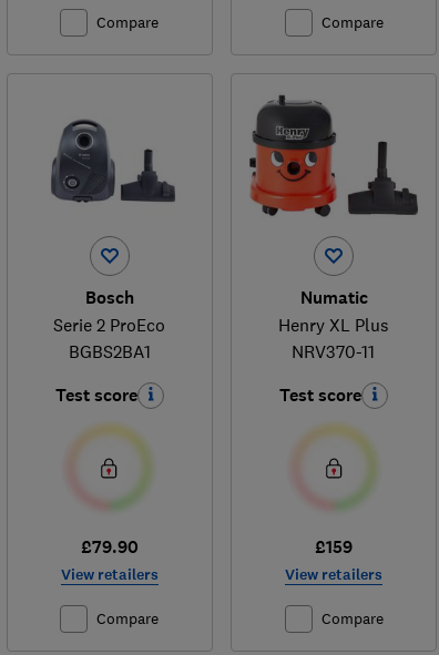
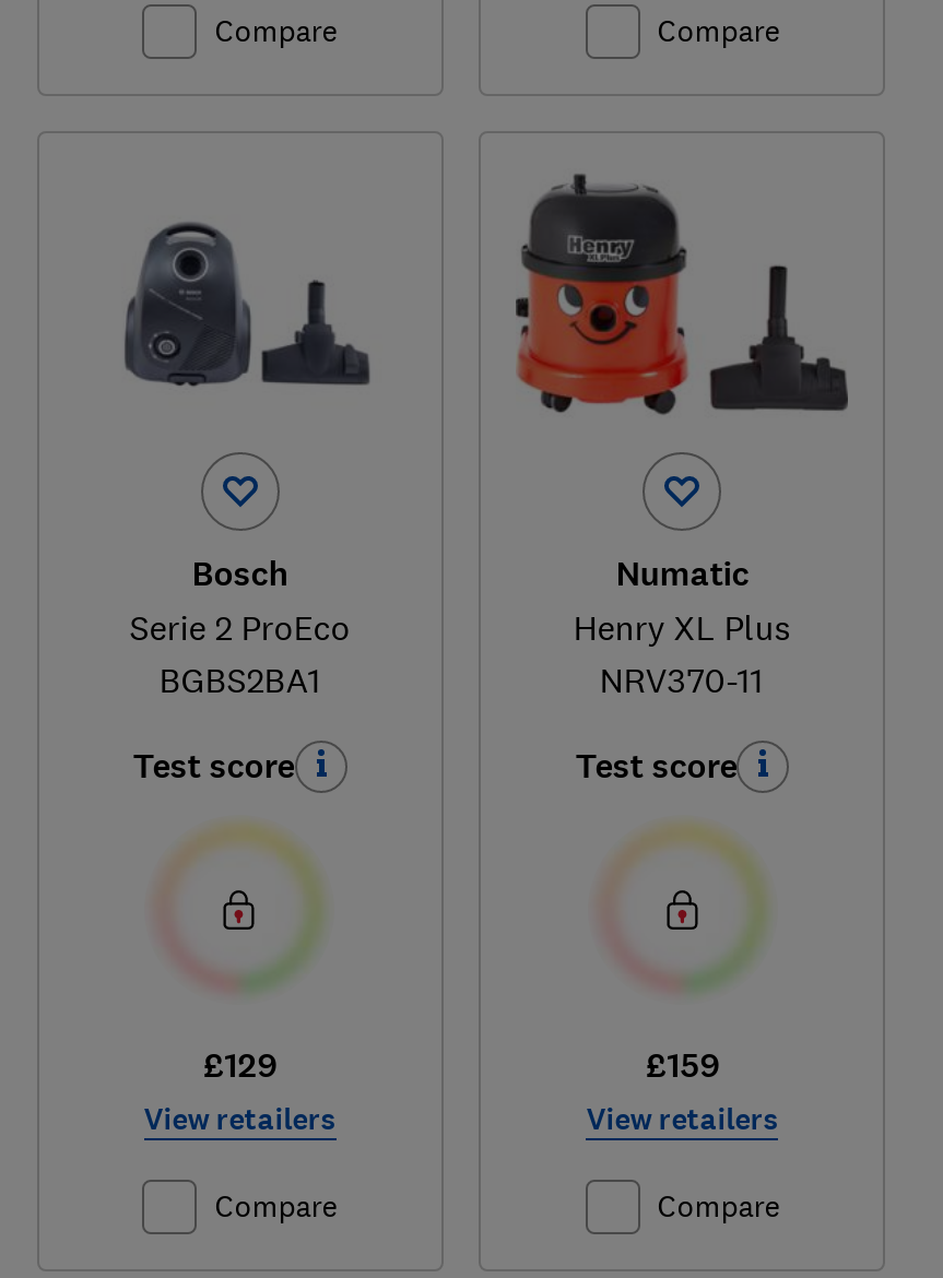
[81,535,138,558] £79.90 -> [203,1042,277,1088] £129

